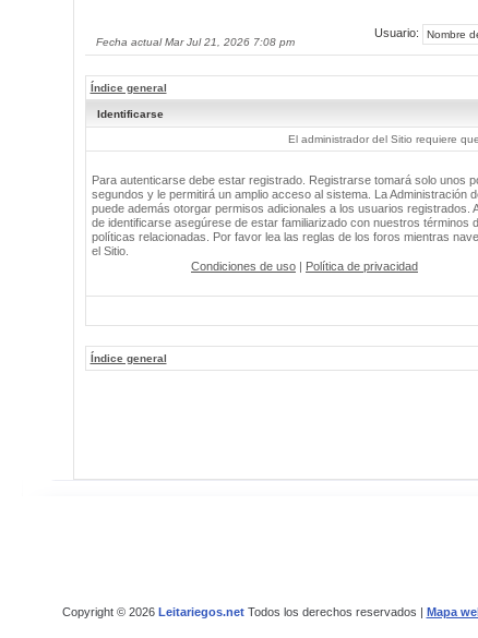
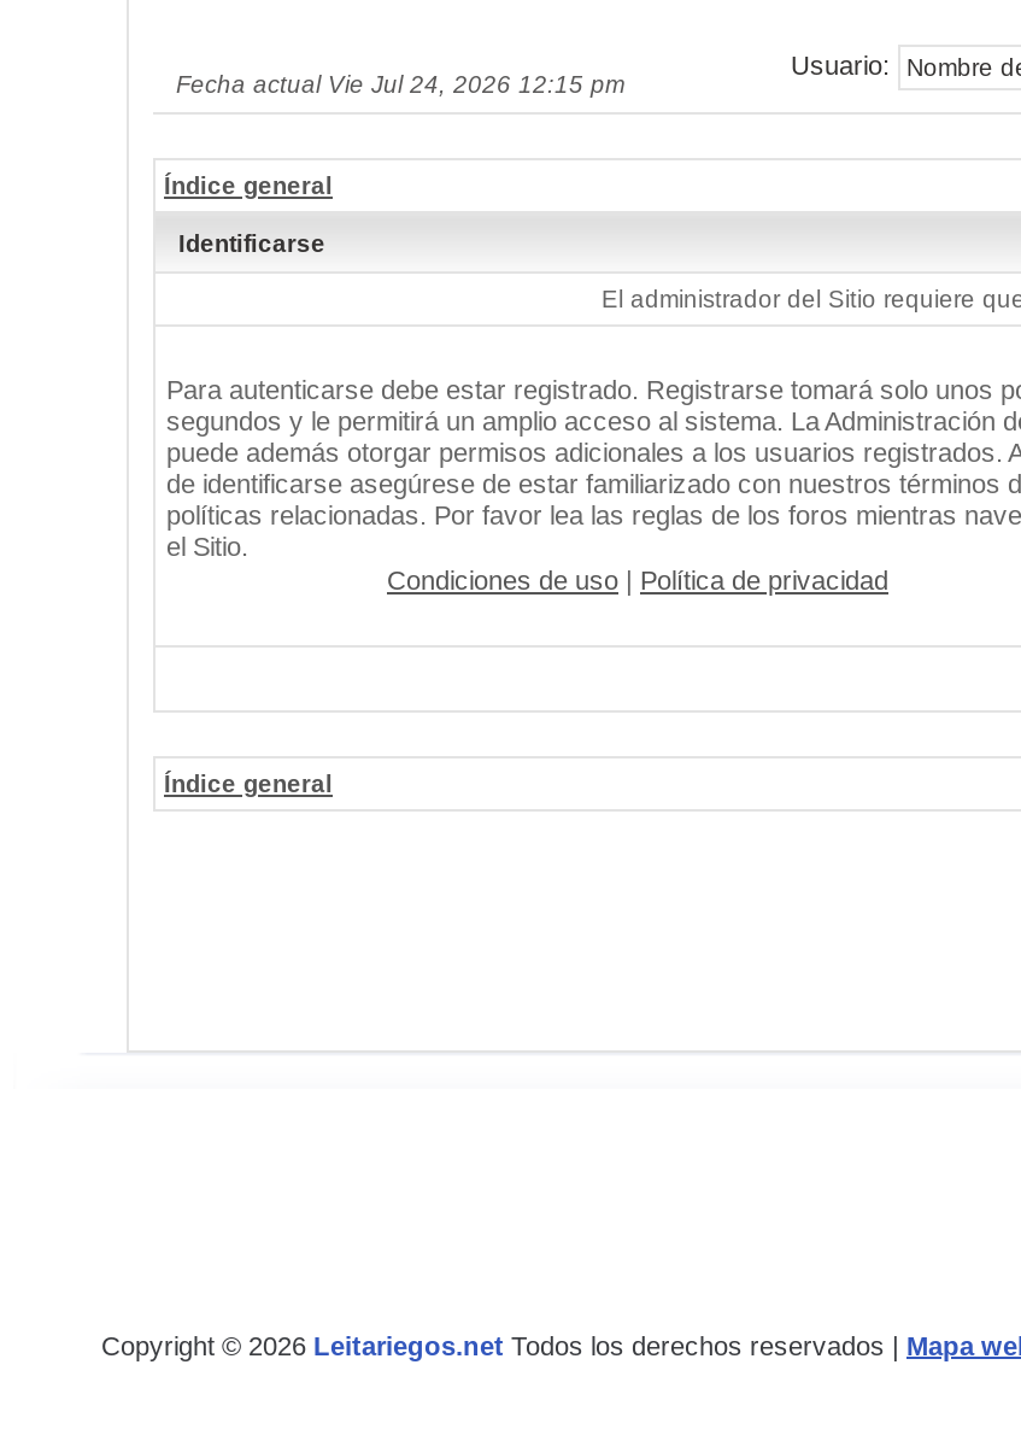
[95,36,294,48] Fecha actual Mar Jul 21, 2026 7:08 pm -> [176,71,624,98] Fecha actual Vie Jul 24, 2026 12:15 pm

